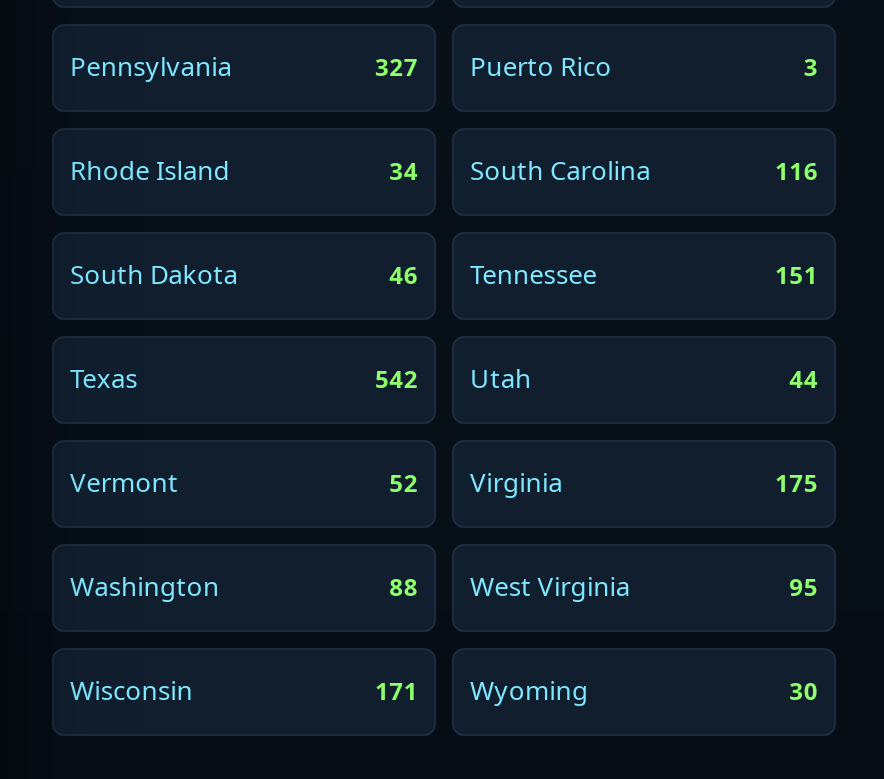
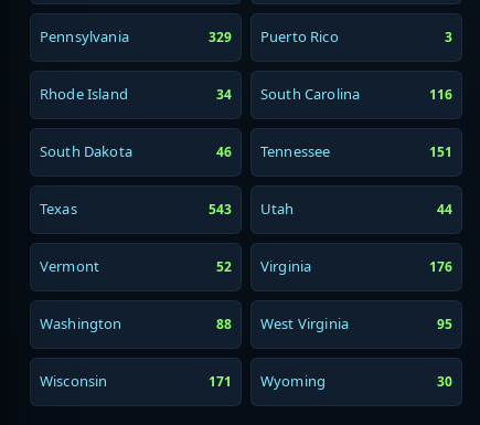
[375,49,612,85] 327 Puerto Rico -> [208,27,339,47] 329 Puerto Rico
[375,361,531,397] 542 Utah -> [208,199,294,219] 543 Utah
[775,466,818,500] 175 -> [429,257,452,276] 176

